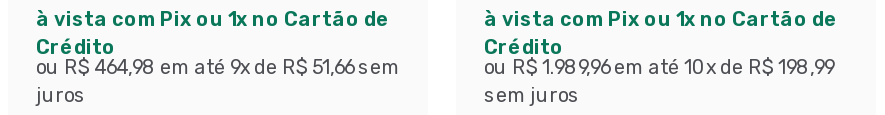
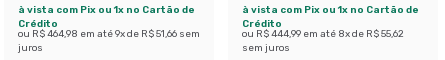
[484,56,834,78] ou R$ 1.989,96 em até 10 x de R$ 198,99 -> [242,28,404,39] ou R$ 444,99 em até 8 x de R$ 55,62

